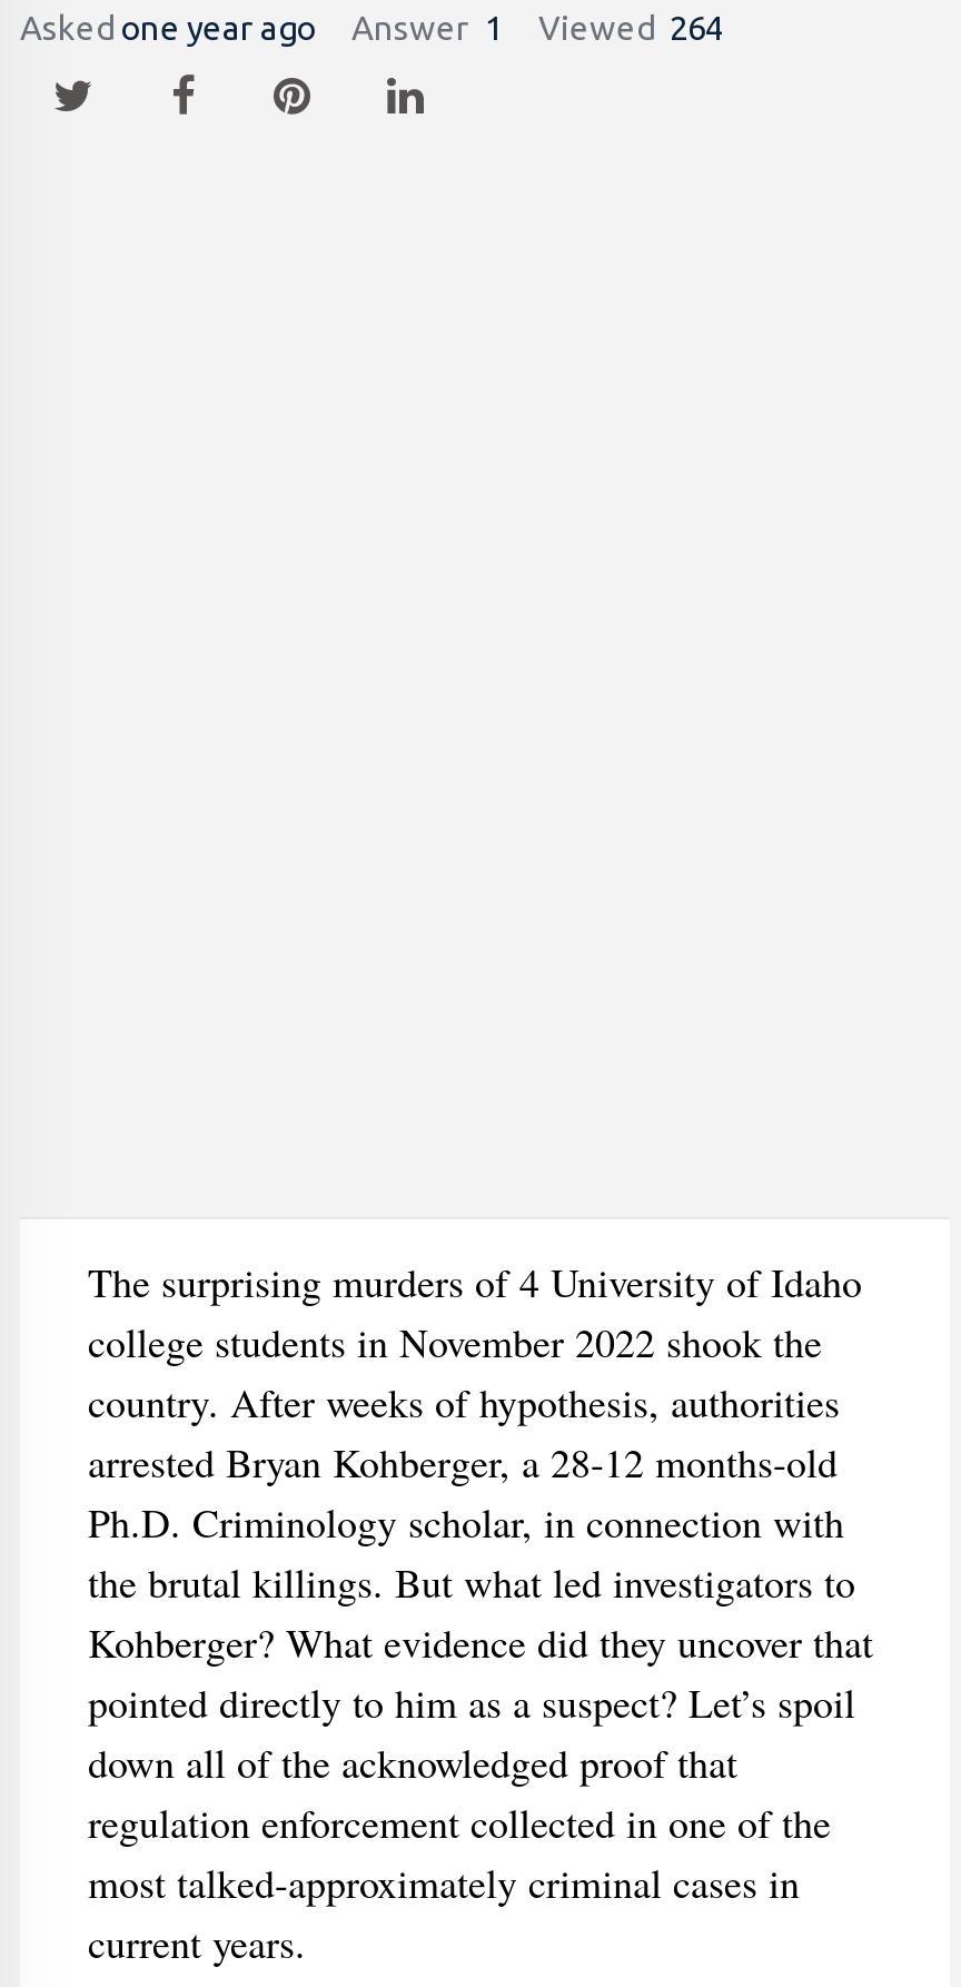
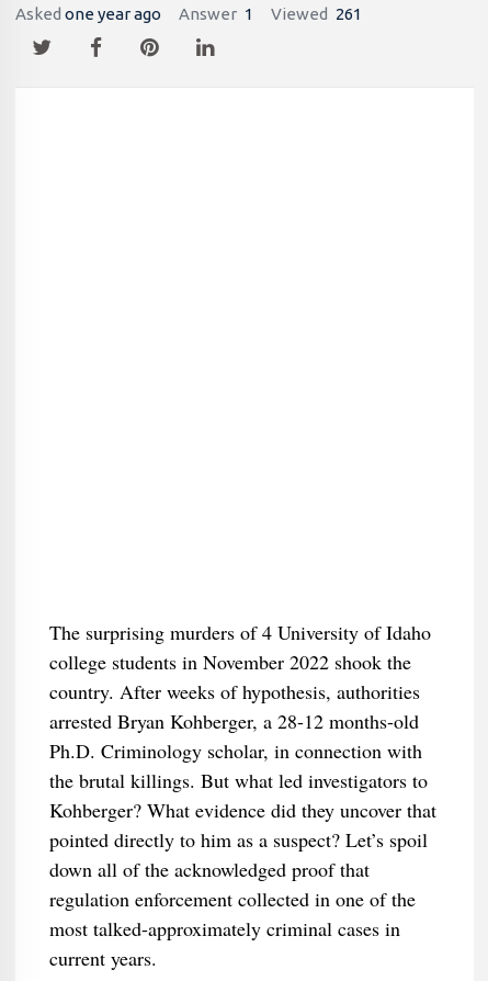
[20,9,723,47] Asked one year ago Answer 1 Viewed 264 -> [15,4,362,23] Asked one year ago Answer 1 Viewed 261

